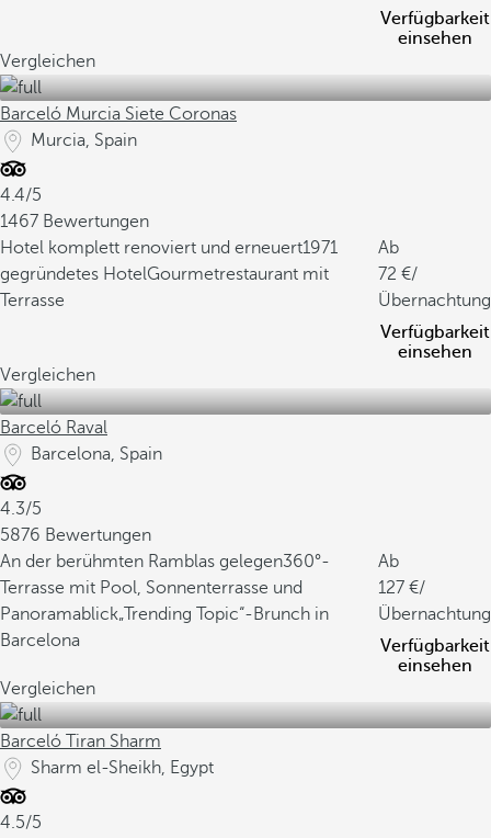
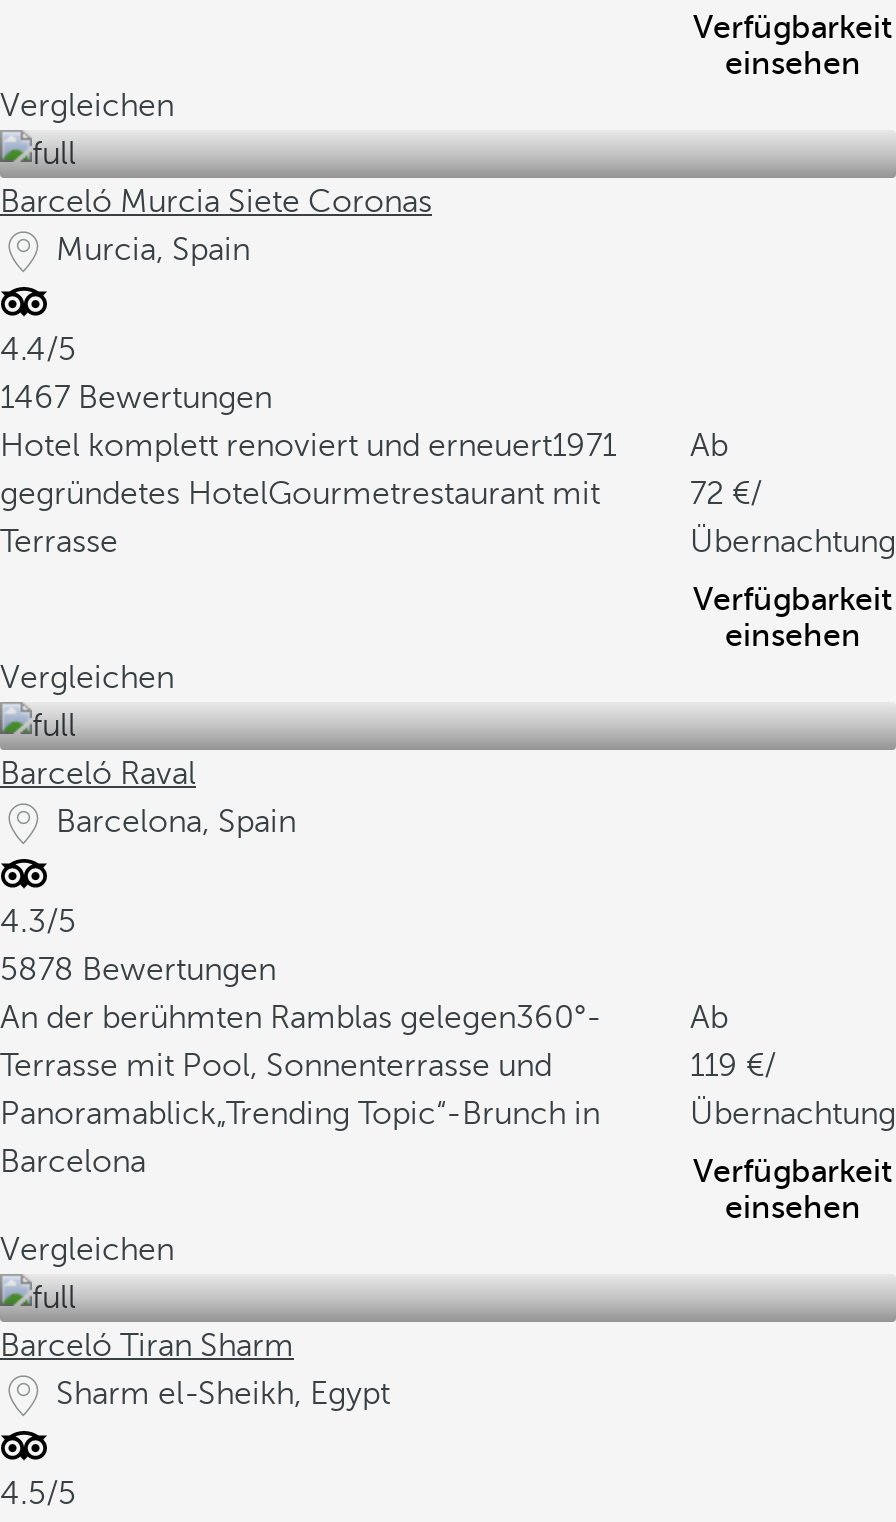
[0,525,151,545] 5876 Bewertungen -> [0,952,276,988] 5878 Bewertungen
[378,578,404,598] 127 -> [690,1048,738,1084] 119

